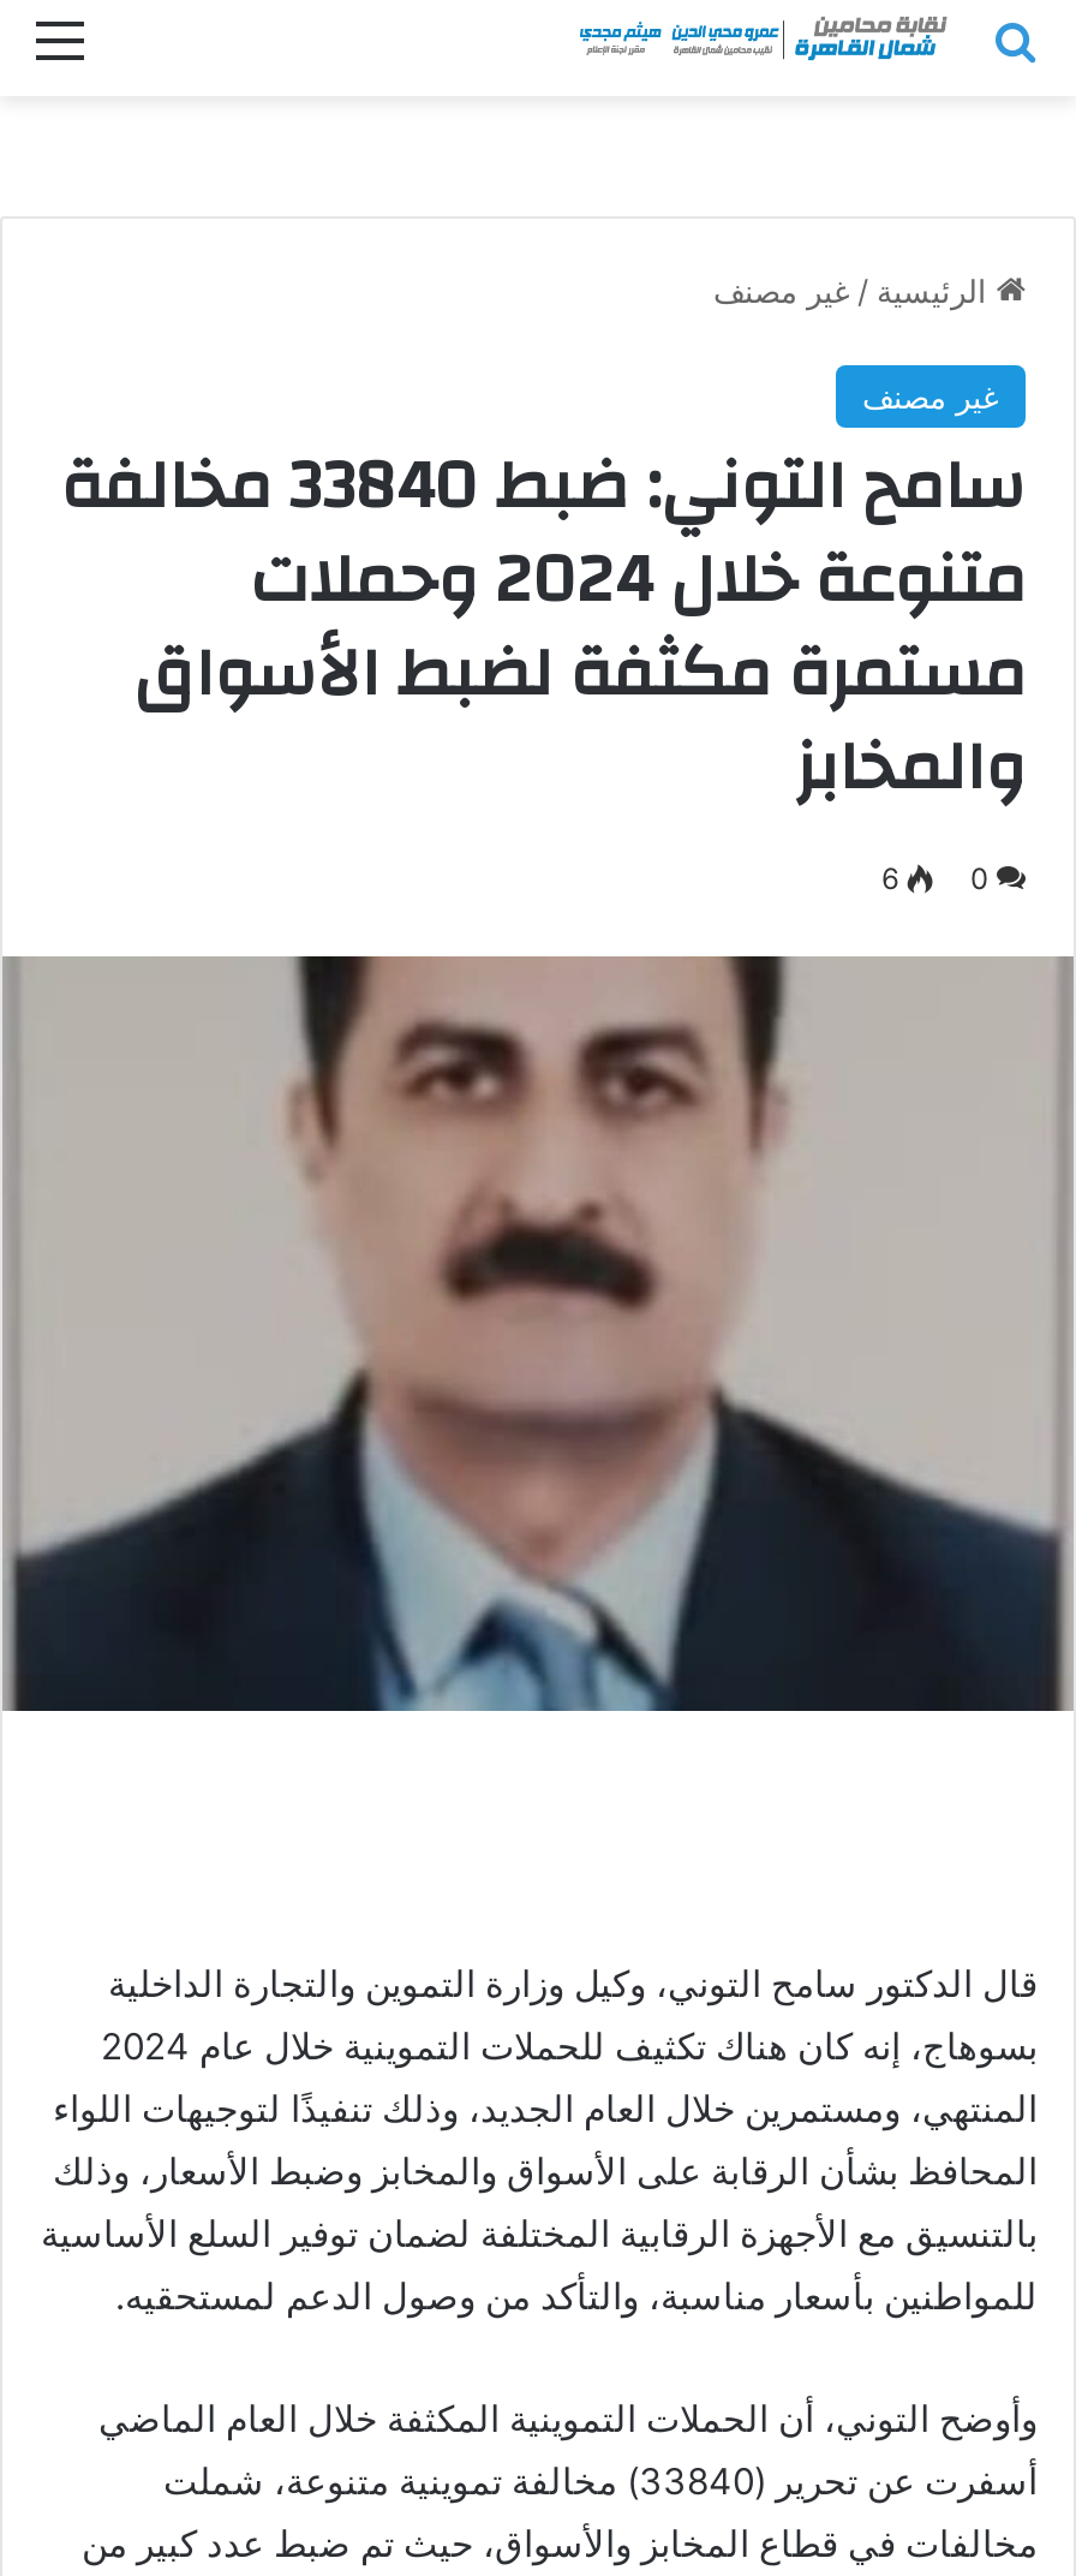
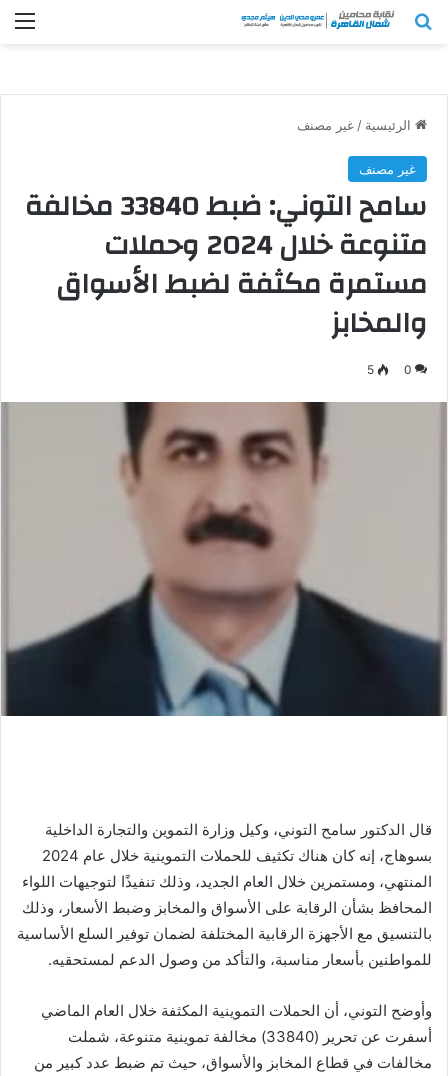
[881,861,990,897] 6 0 -> [367,362,412,377] 5 0

